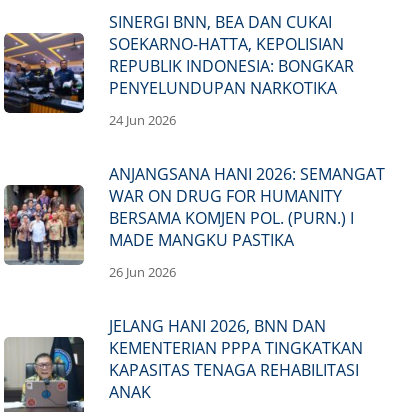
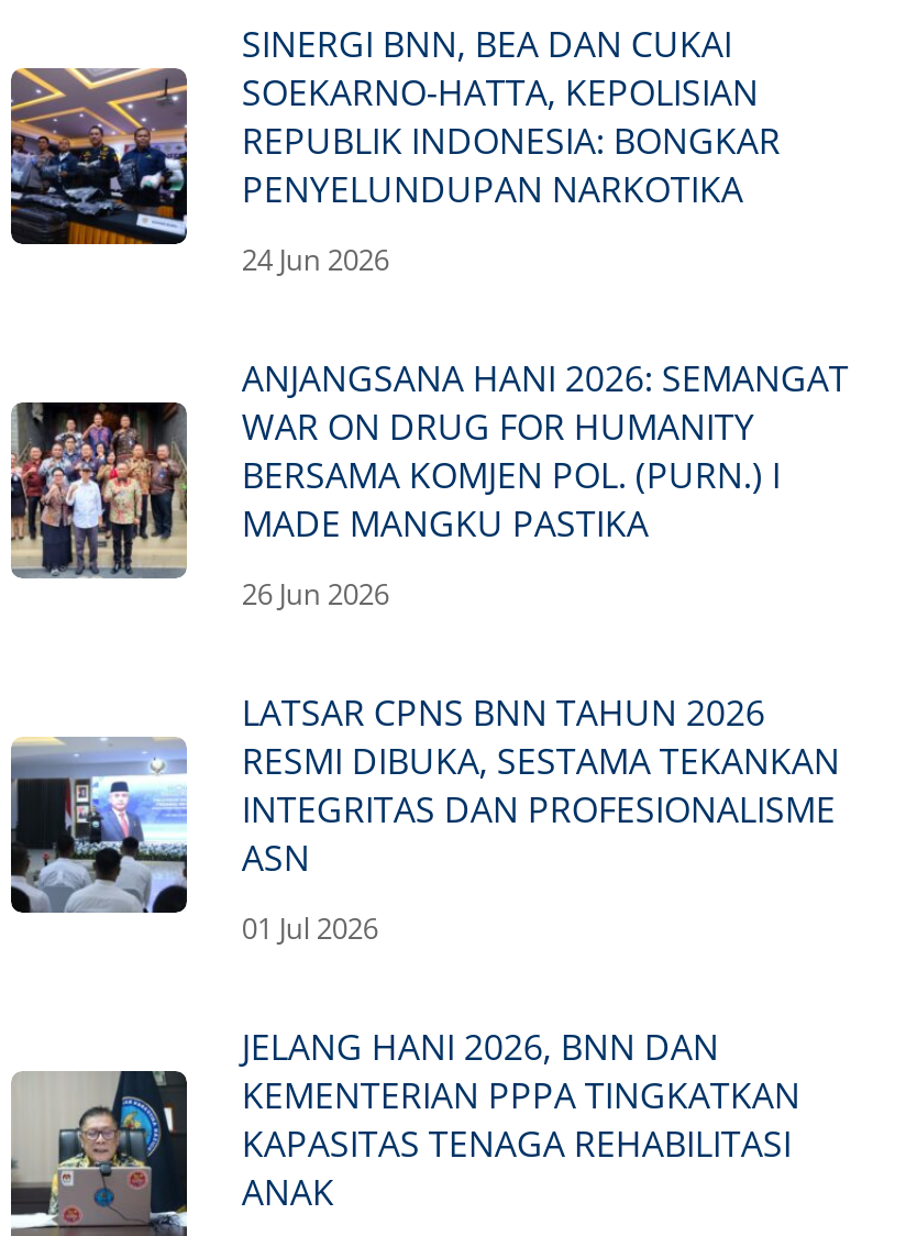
none -> [11,688,840,948] [image] | LATSAR CPNS BNN TAHUN 2026 | RESMI DIBUKA, SESTAMA TEKANKAN | INTEGRITAS DAN PROFESIONALISME | ASN | 01 Jul 2026

